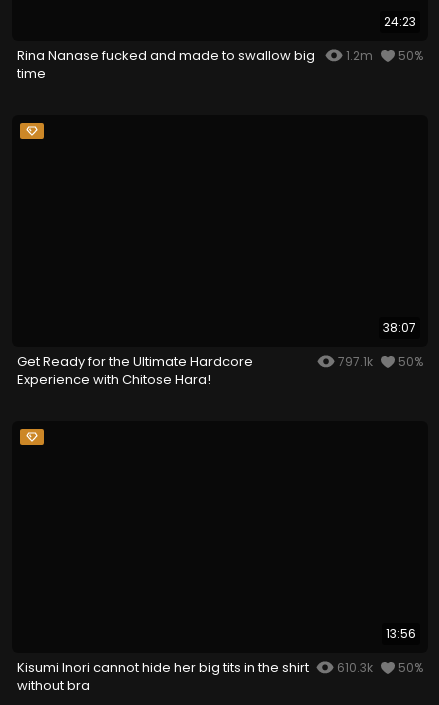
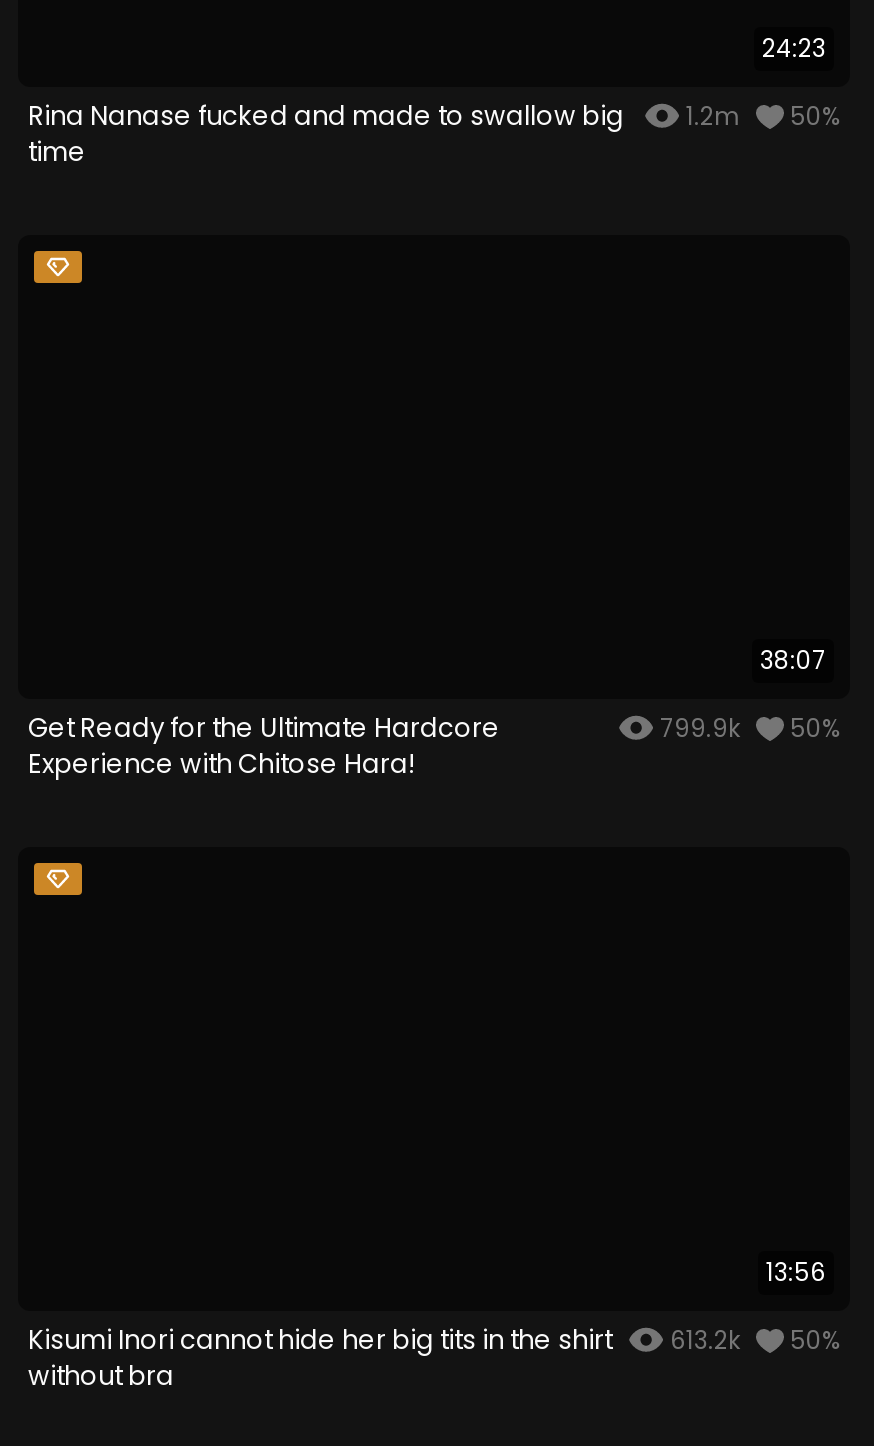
[335,353,423,370] 797.1k 50% -> [654,710,840,744] 799.9k 50%
[17,657,423,676] Kisumi Inori cannot hide her big tits in the shirt 610.3k 50% -> [28,1320,840,1358] Kisumi Inori cannot hide her big tits in the shirt 613.2k 50%

